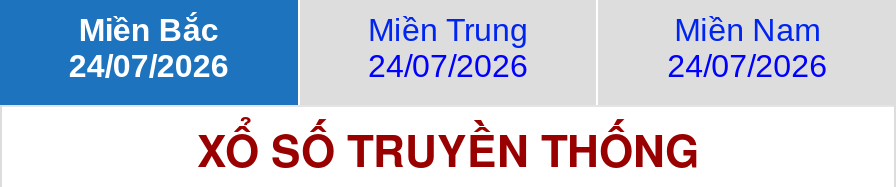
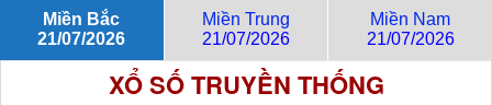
[69,49,229,83] 24/07/2026 -> [38,30,126,48] 21/07/2026
[368,49,528,83] 24/07/2026 -> [202,30,290,48] 21/07/2026
[667,49,827,83] 24/07/2026 -> [366,30,454,48] 21/07/2026

